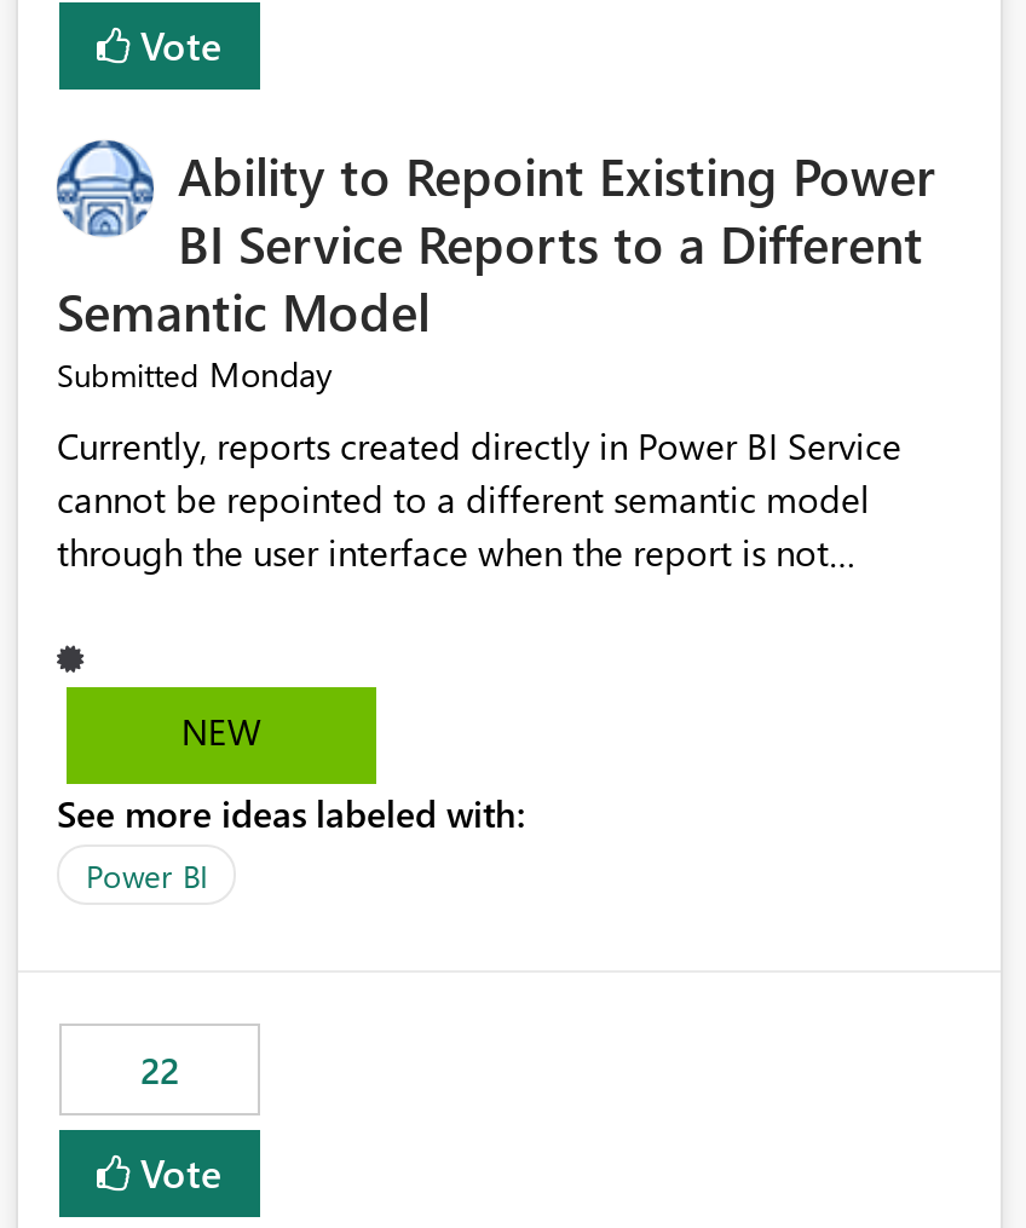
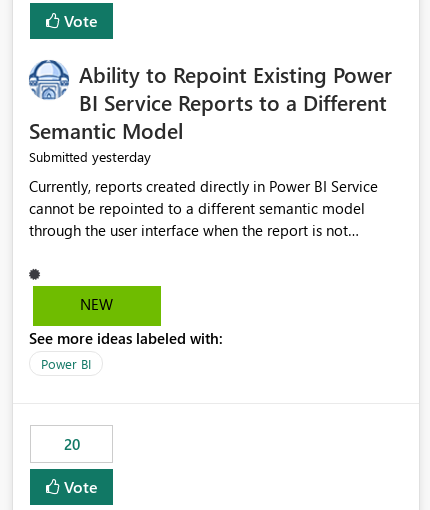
[57,352,333,398] Submitted Monday -> [29,147,151,166] Submitted yesterday
[140,1046,179,1095] 22 -> [63,434,79,454] 20

